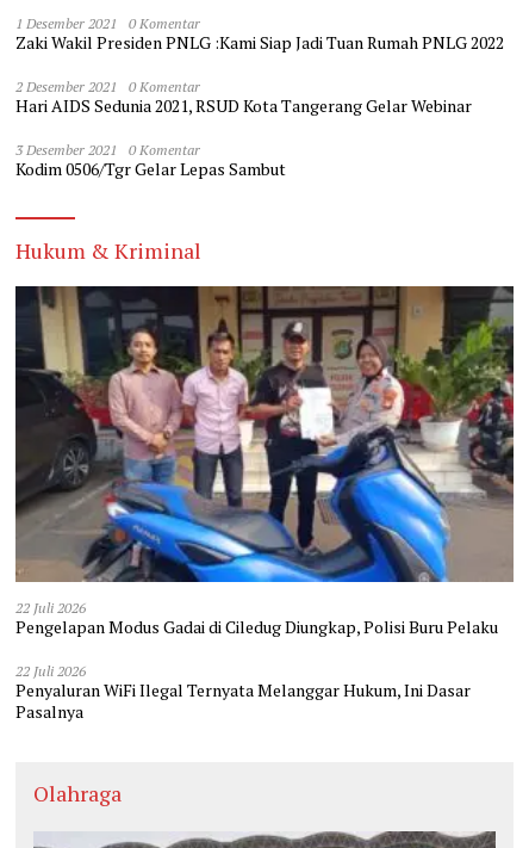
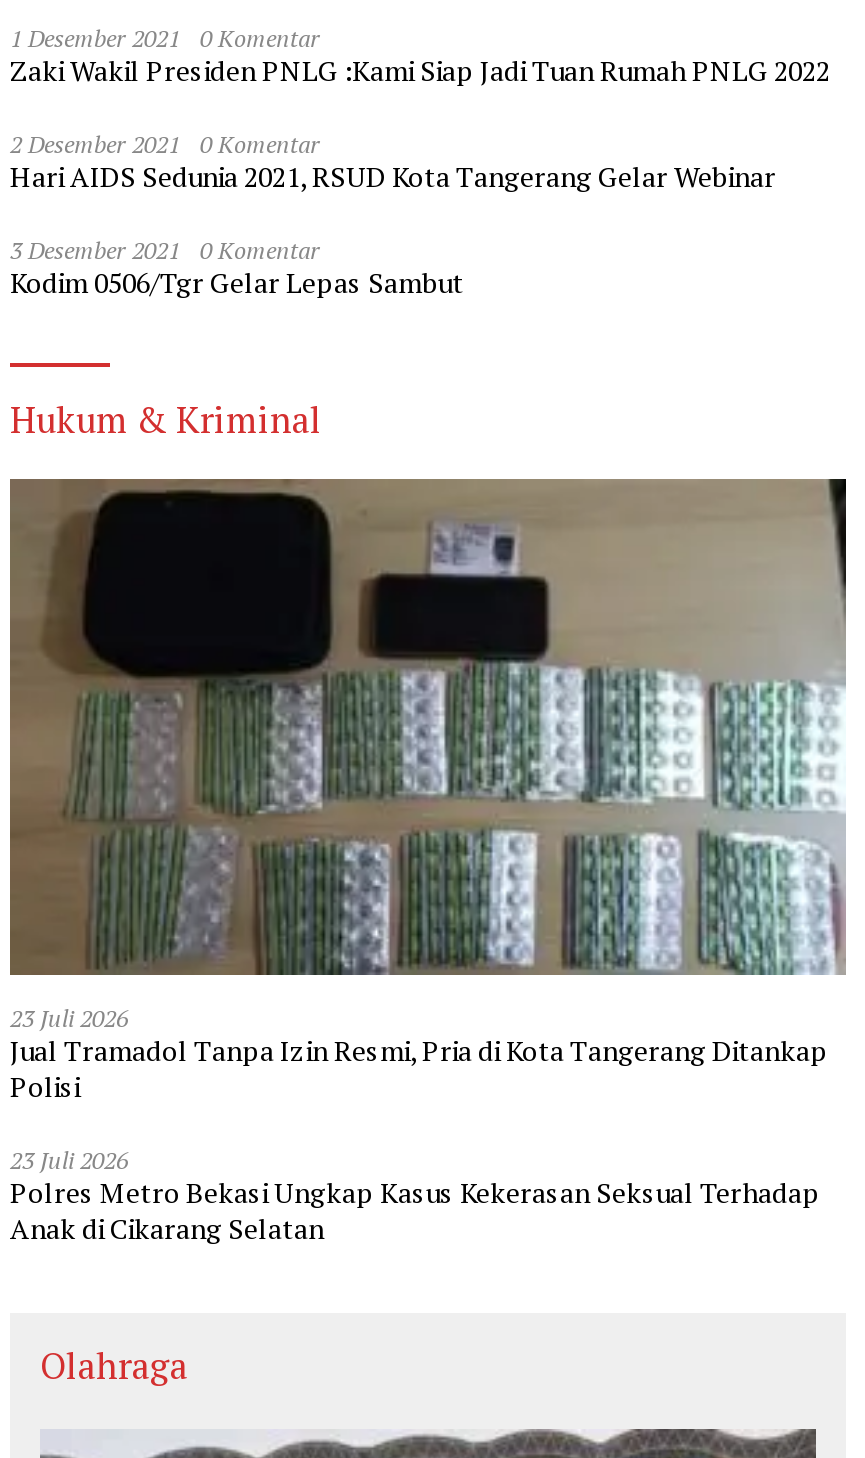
[14,285,515,637] [image] | 22 Juli 2026 | Pengelapan Modus Gadai di Ciledug Diungkap, Polisi Buru Pelaku -> [10,478,846,1105] [image] | 23 Juli 2026 | Jual Tramadol Tanpa Izin Resmi, Pria di Kota Tangerang Ditankap | Polisi
[15,661,471,722] 22 Juli 2026 | Penyaluran WiFi Ilegal Ternyata Melanggar Hukum, Ini Dasar | Pasalnya -> [10,1145,820,1247] 23 Juli 2026 | Polres Metro Bekasi Ungkap Kasus Kekerasan Seksual Terhadap | Anak di Cikarang Selatan

